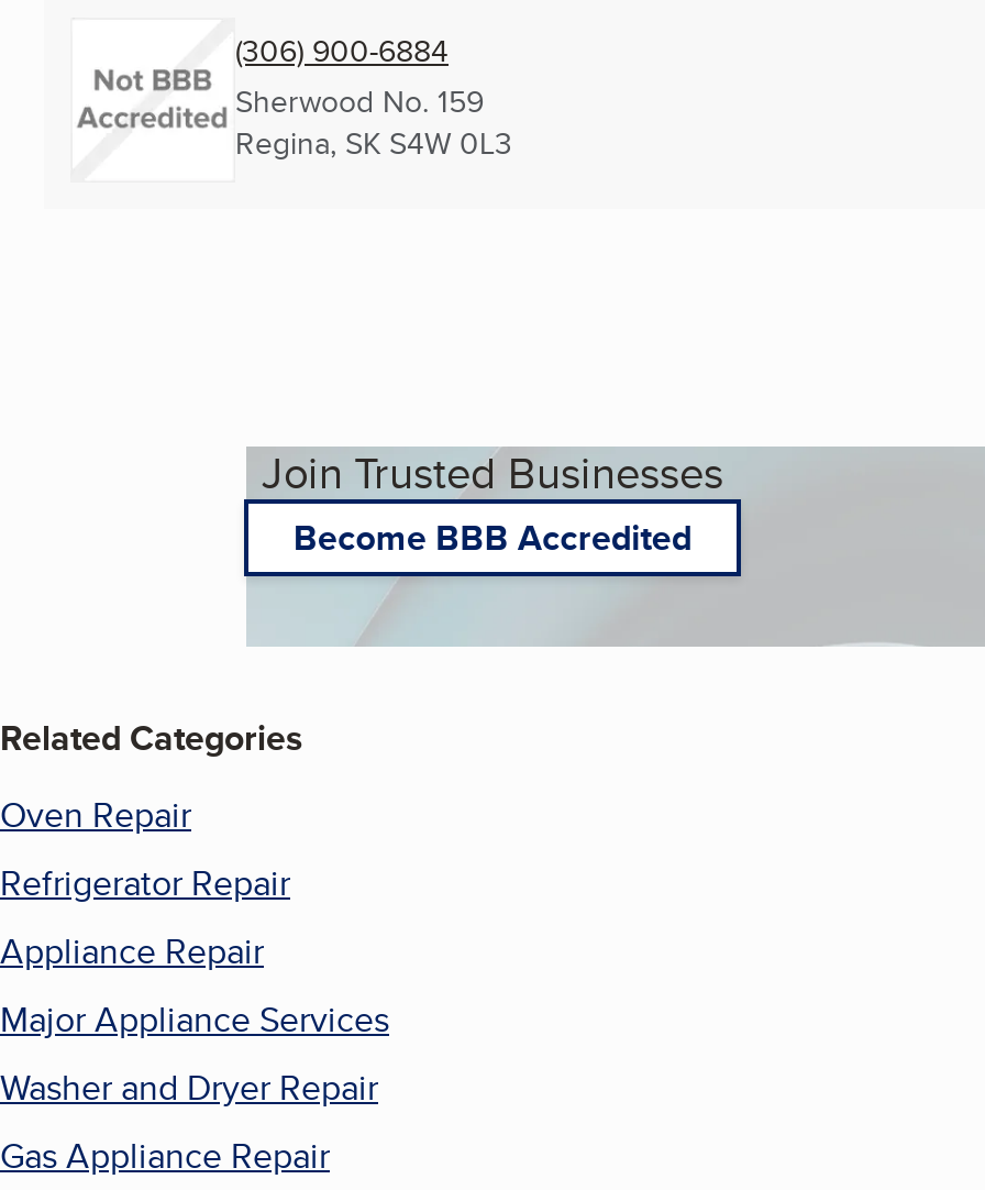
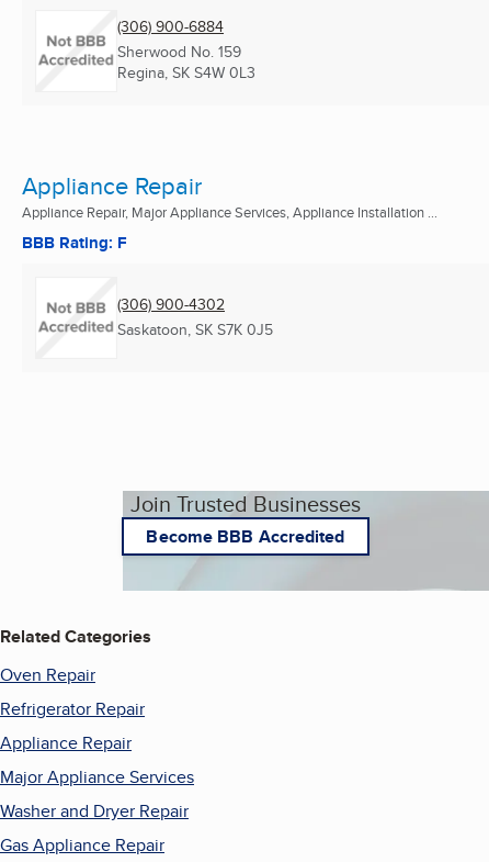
none -> [22,168,437,340] Appliance Repair | Appliance Repair, Major Appliance Services, Appliance Installation ... | BBB Rating: F | (306) 900-4302 | Saskatoon, SK S7K 0J5

